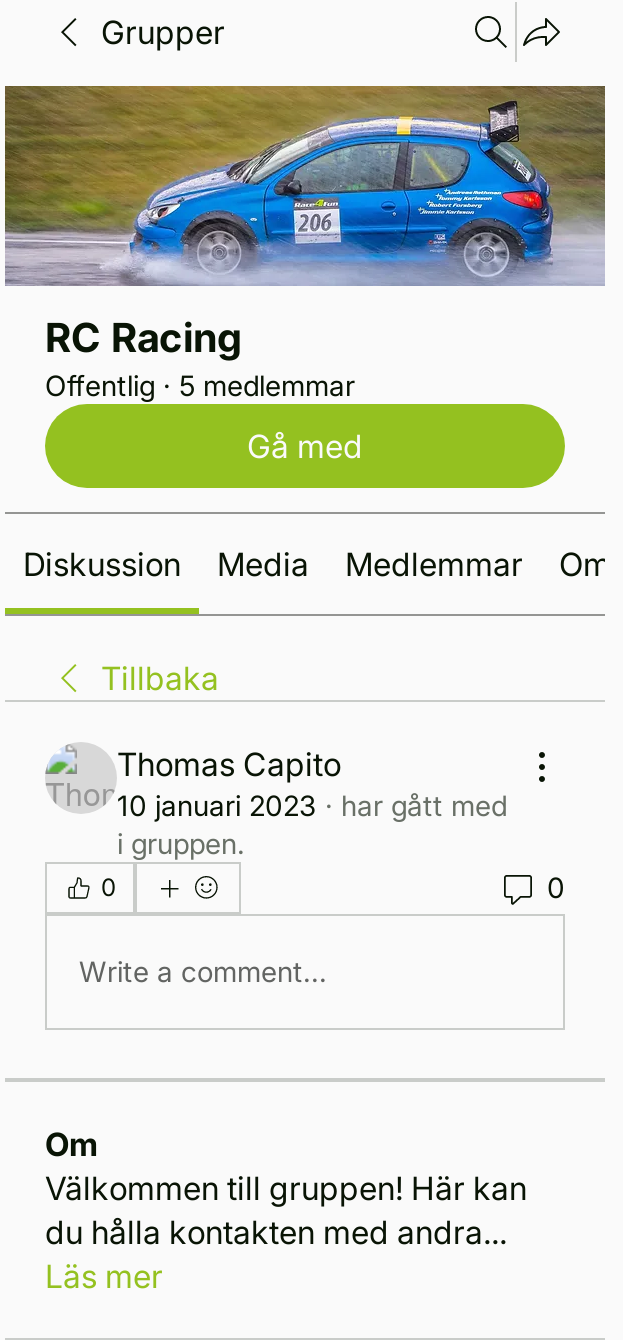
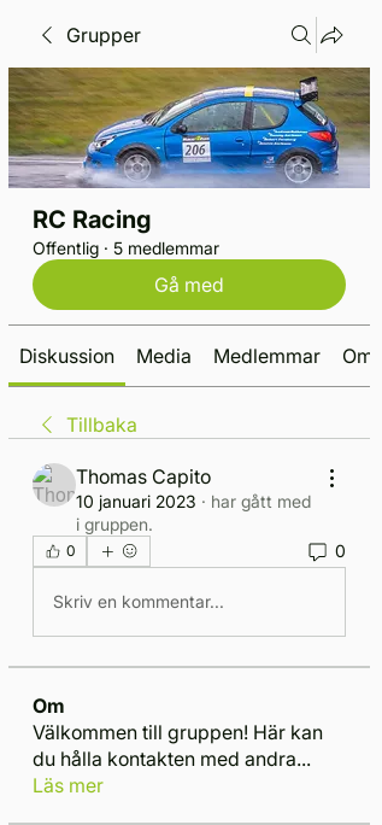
[79,955,327,989] Write a comment... -> [53,591,224,612] Skriv en kommentar...

